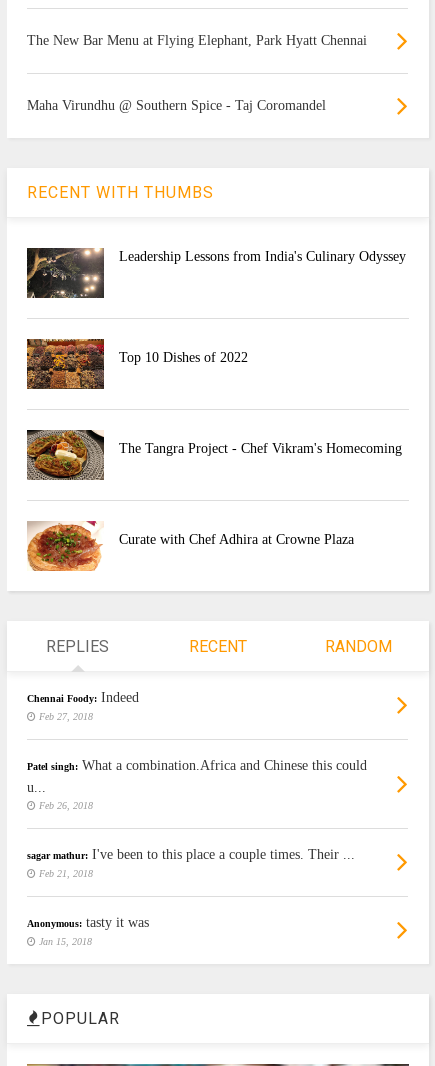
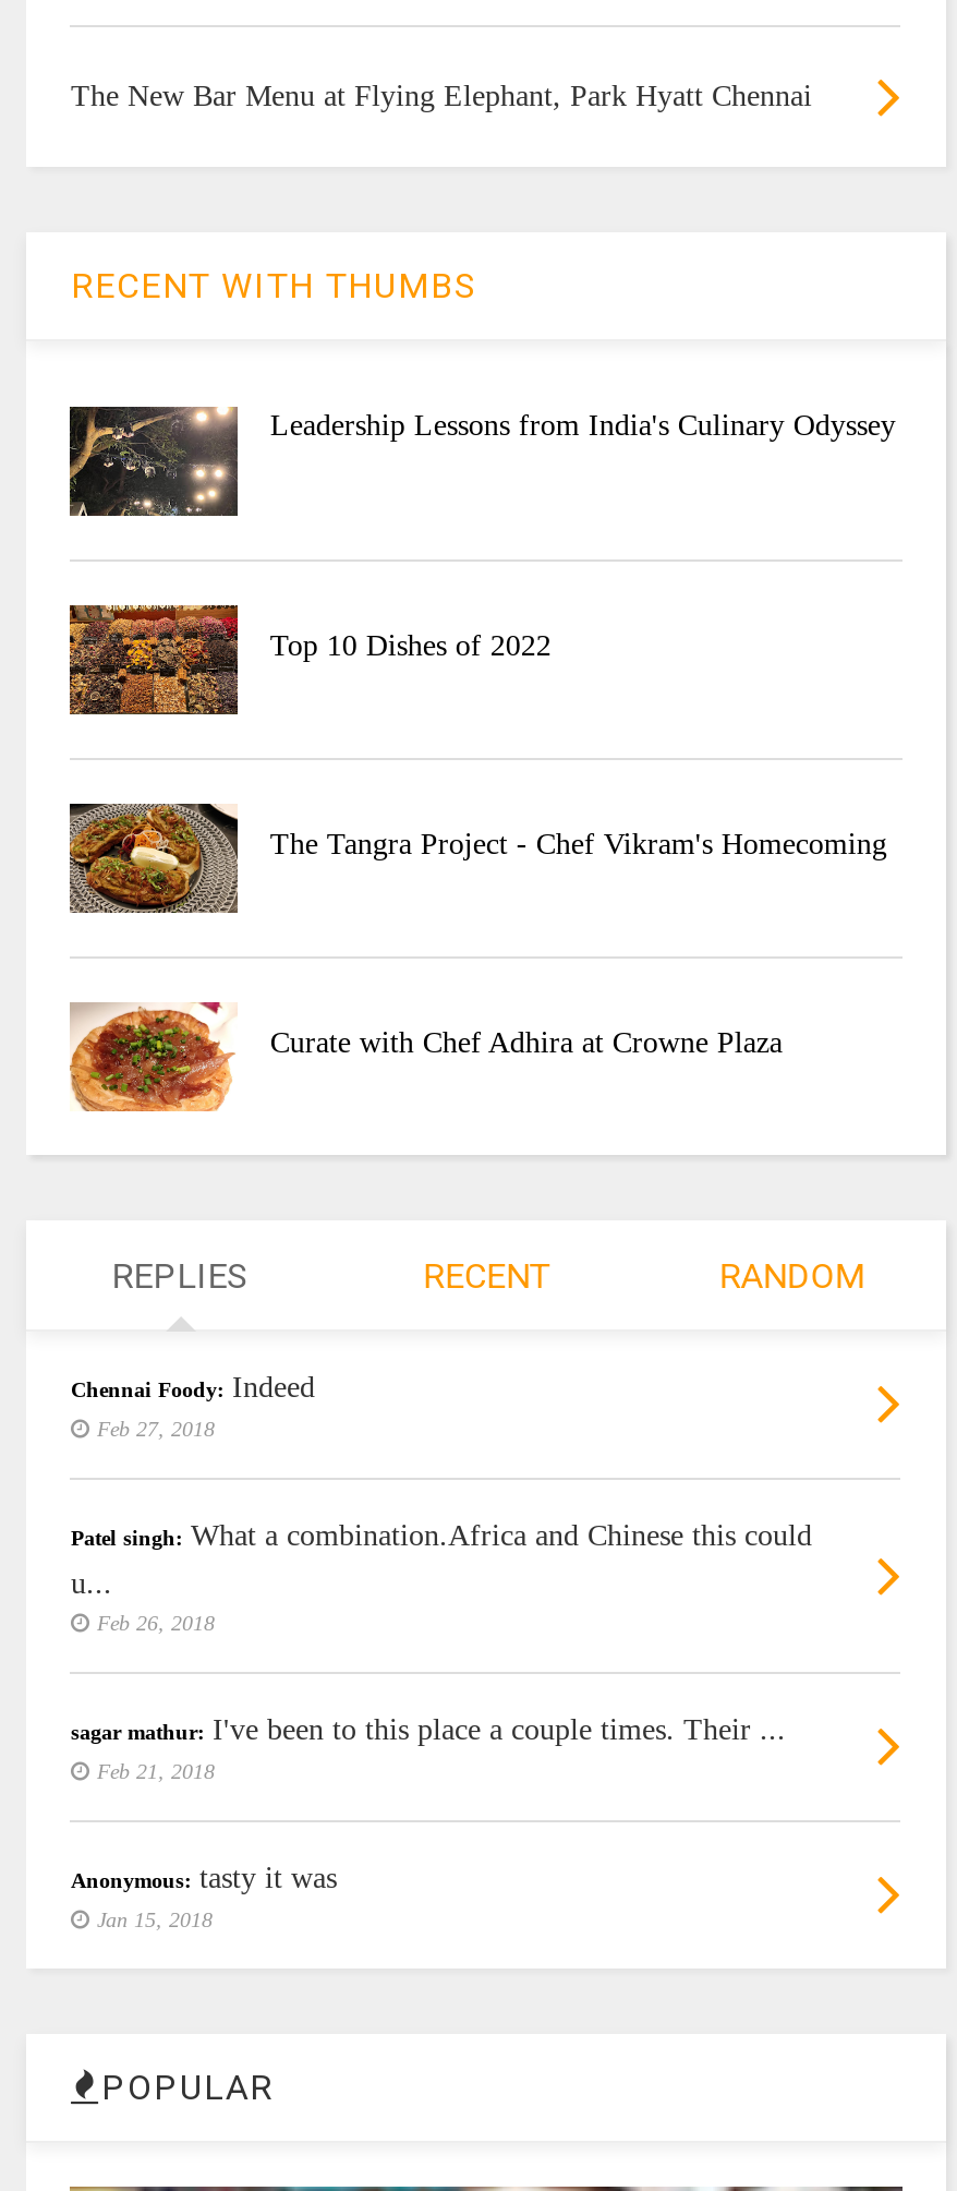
[27,98,326,113] Maha Virundhu @ Southern Spice - Taj Coromandel -> none

